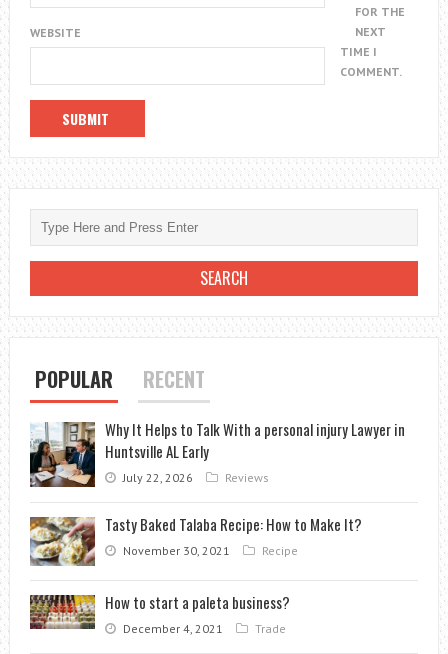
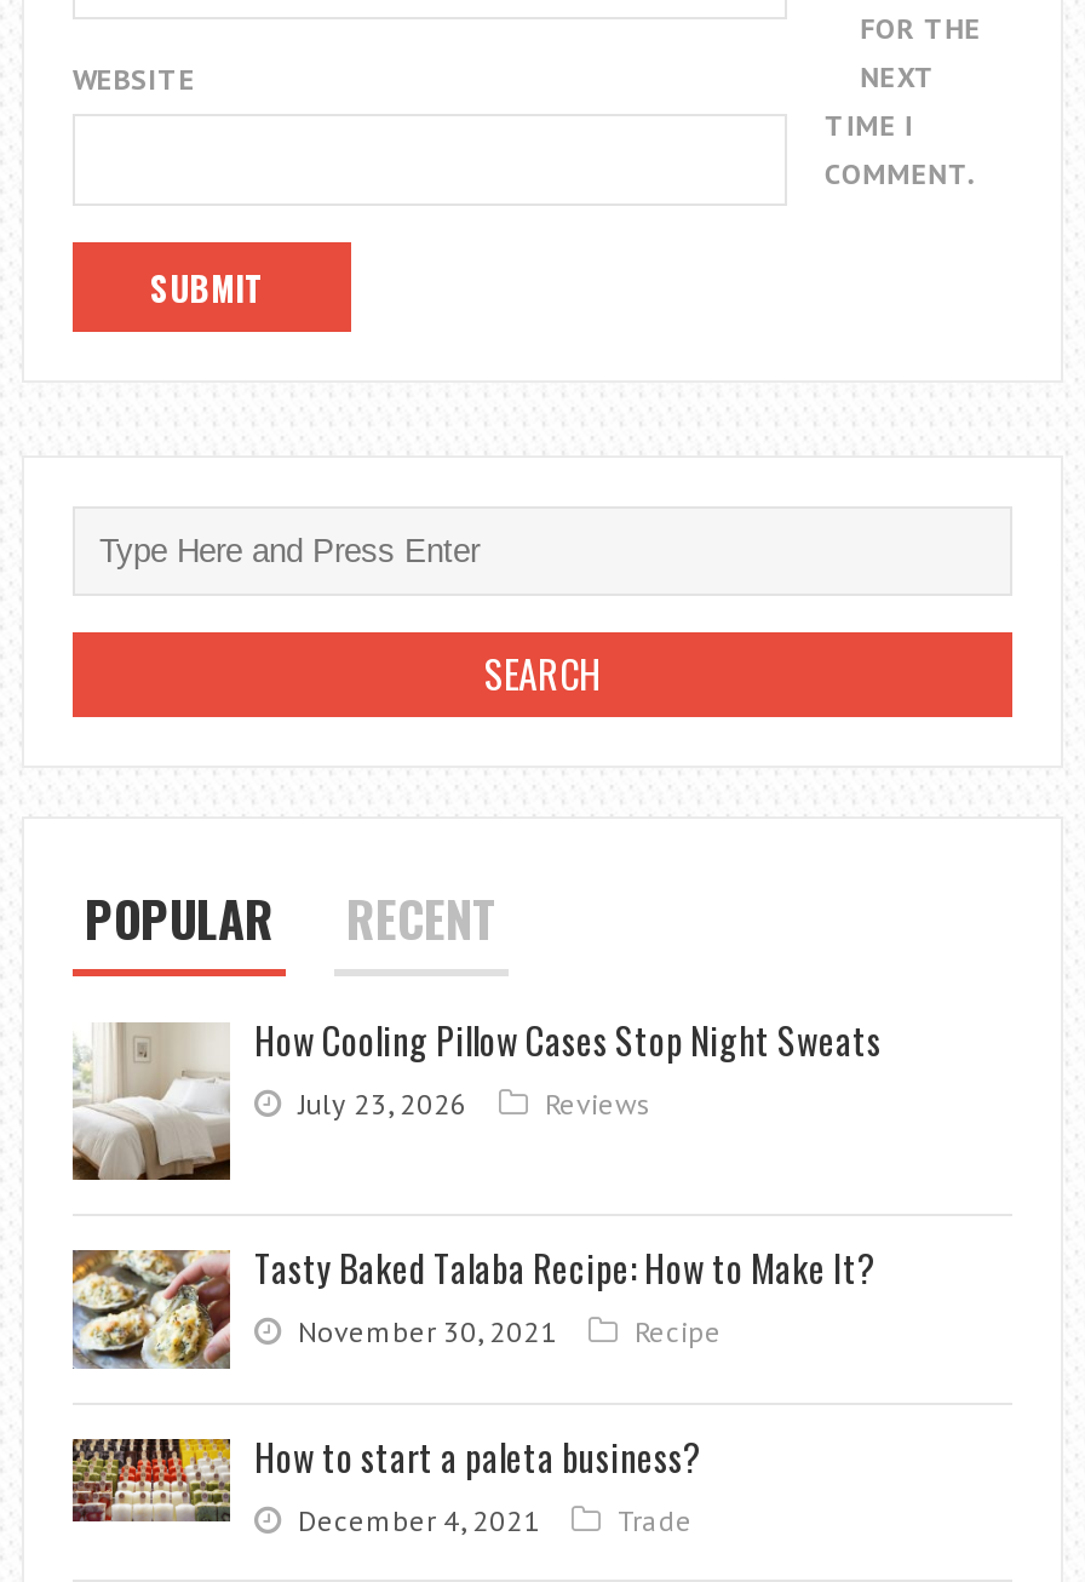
[29,418,405,487] [image] | Why It Helps to Talk With a personal injury Lawyer in | Huntsville AL Early | July 22, 2026 -> [73,1012,882,1182] [image] | How Cooling Pillow Cases Stop Night Sweats | July 23, 2026
moved [225,470,269,485] -> [545,1085,651,1121]: Reviews

